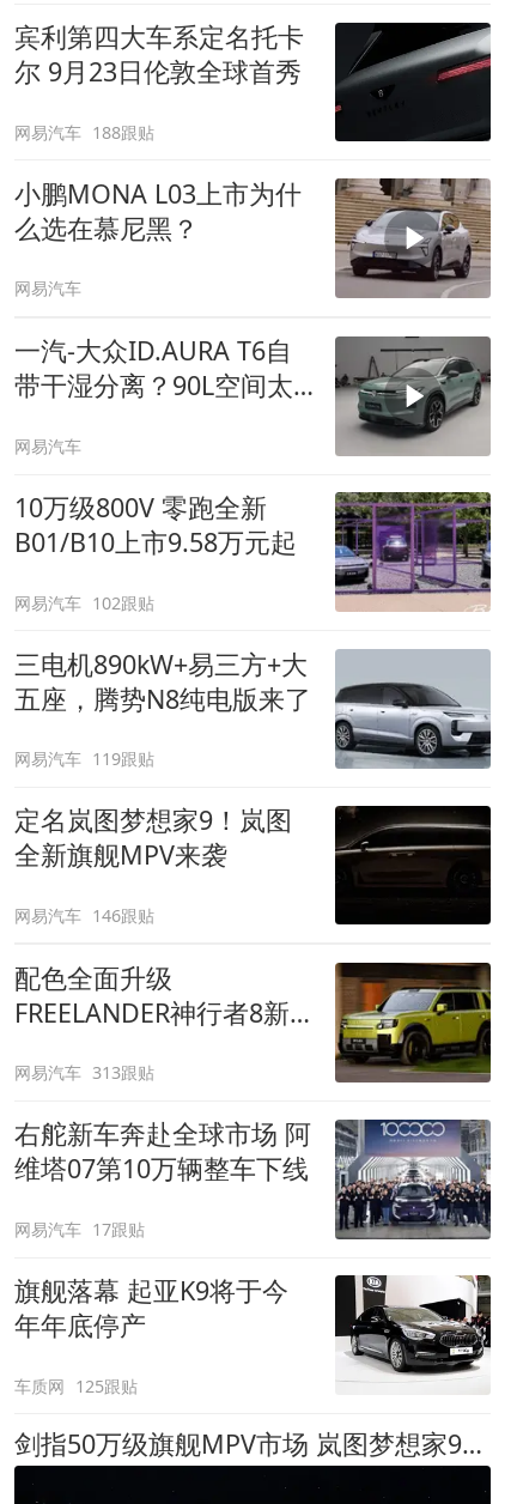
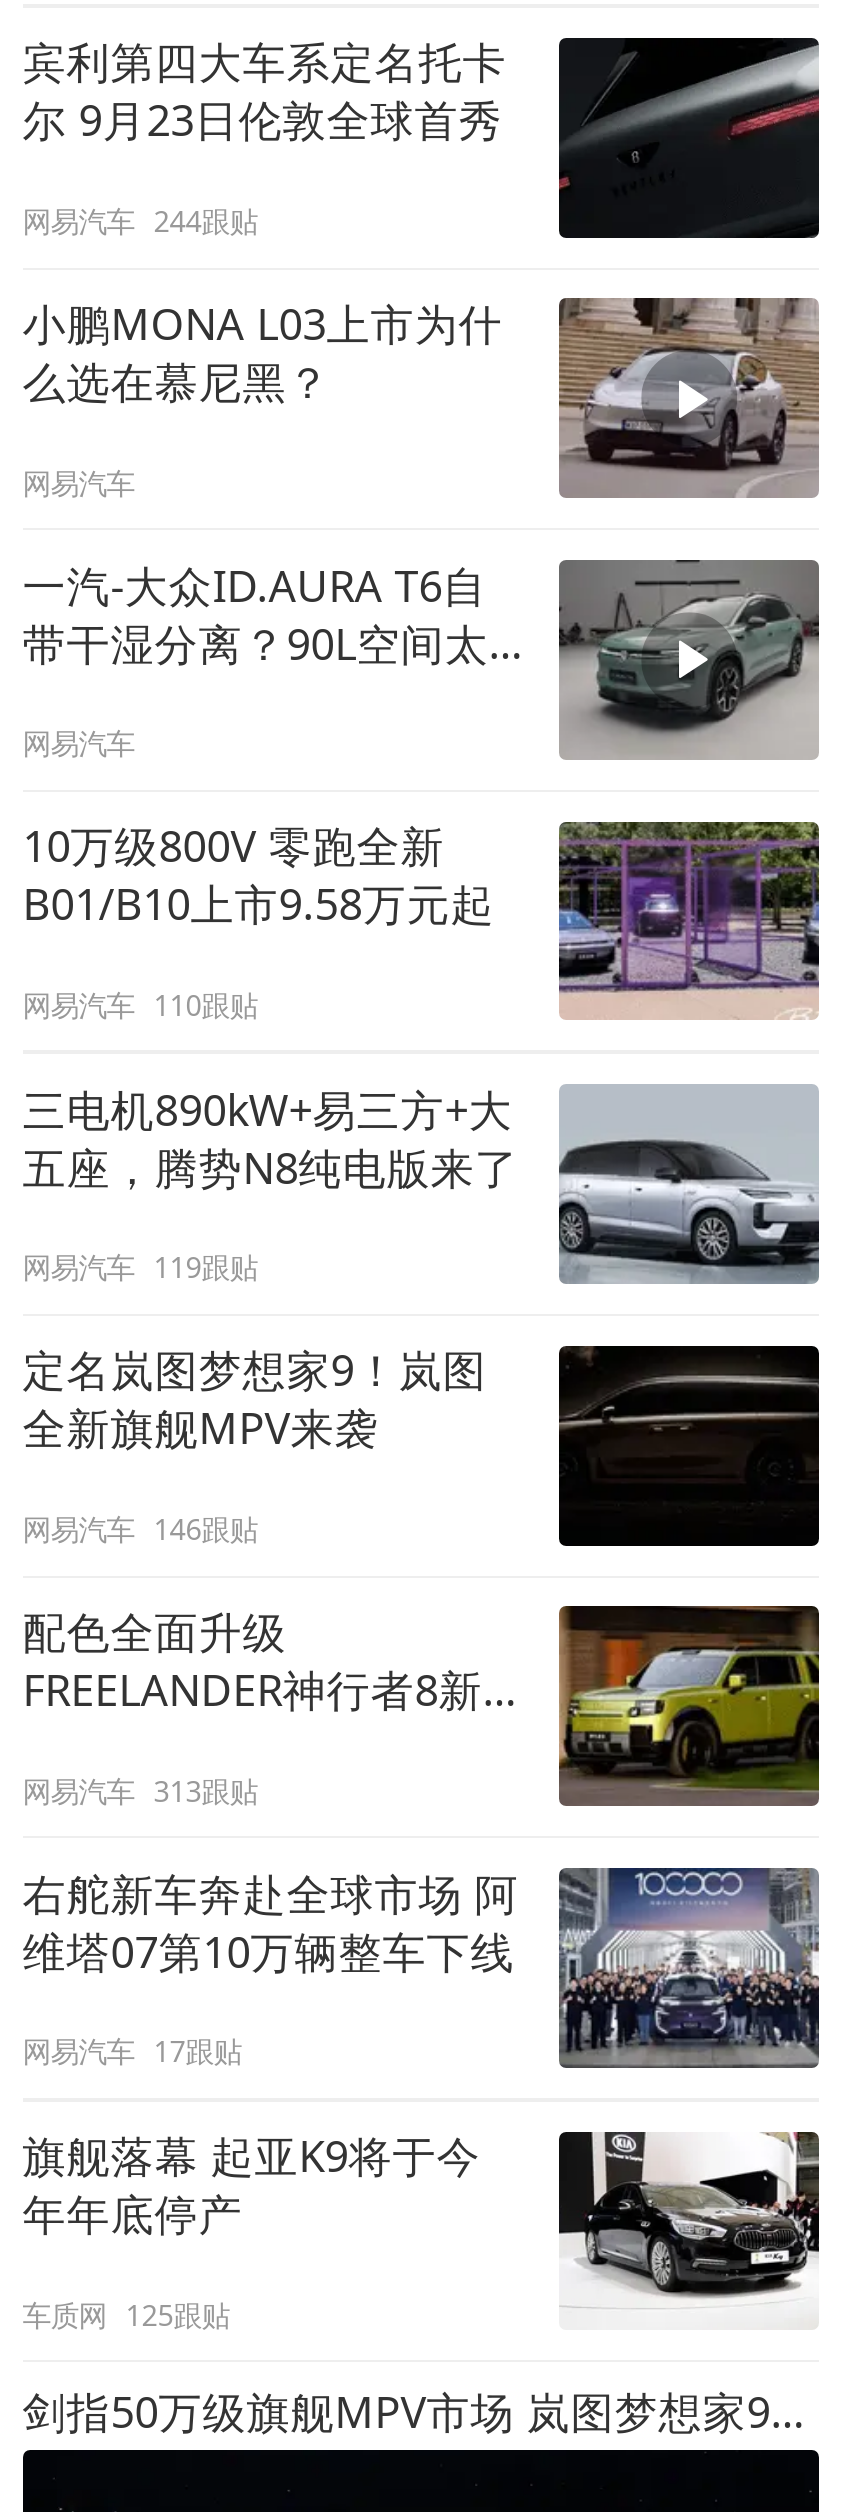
[14,121,155,143] 网易汽车 188跟贴 -> [22,201,258,239] 网易汽车 244跟贴
[14,591,155,614] 网易汽车 102跟贴 -> [22,985,258,1023] 网易汽车 110跟贴

